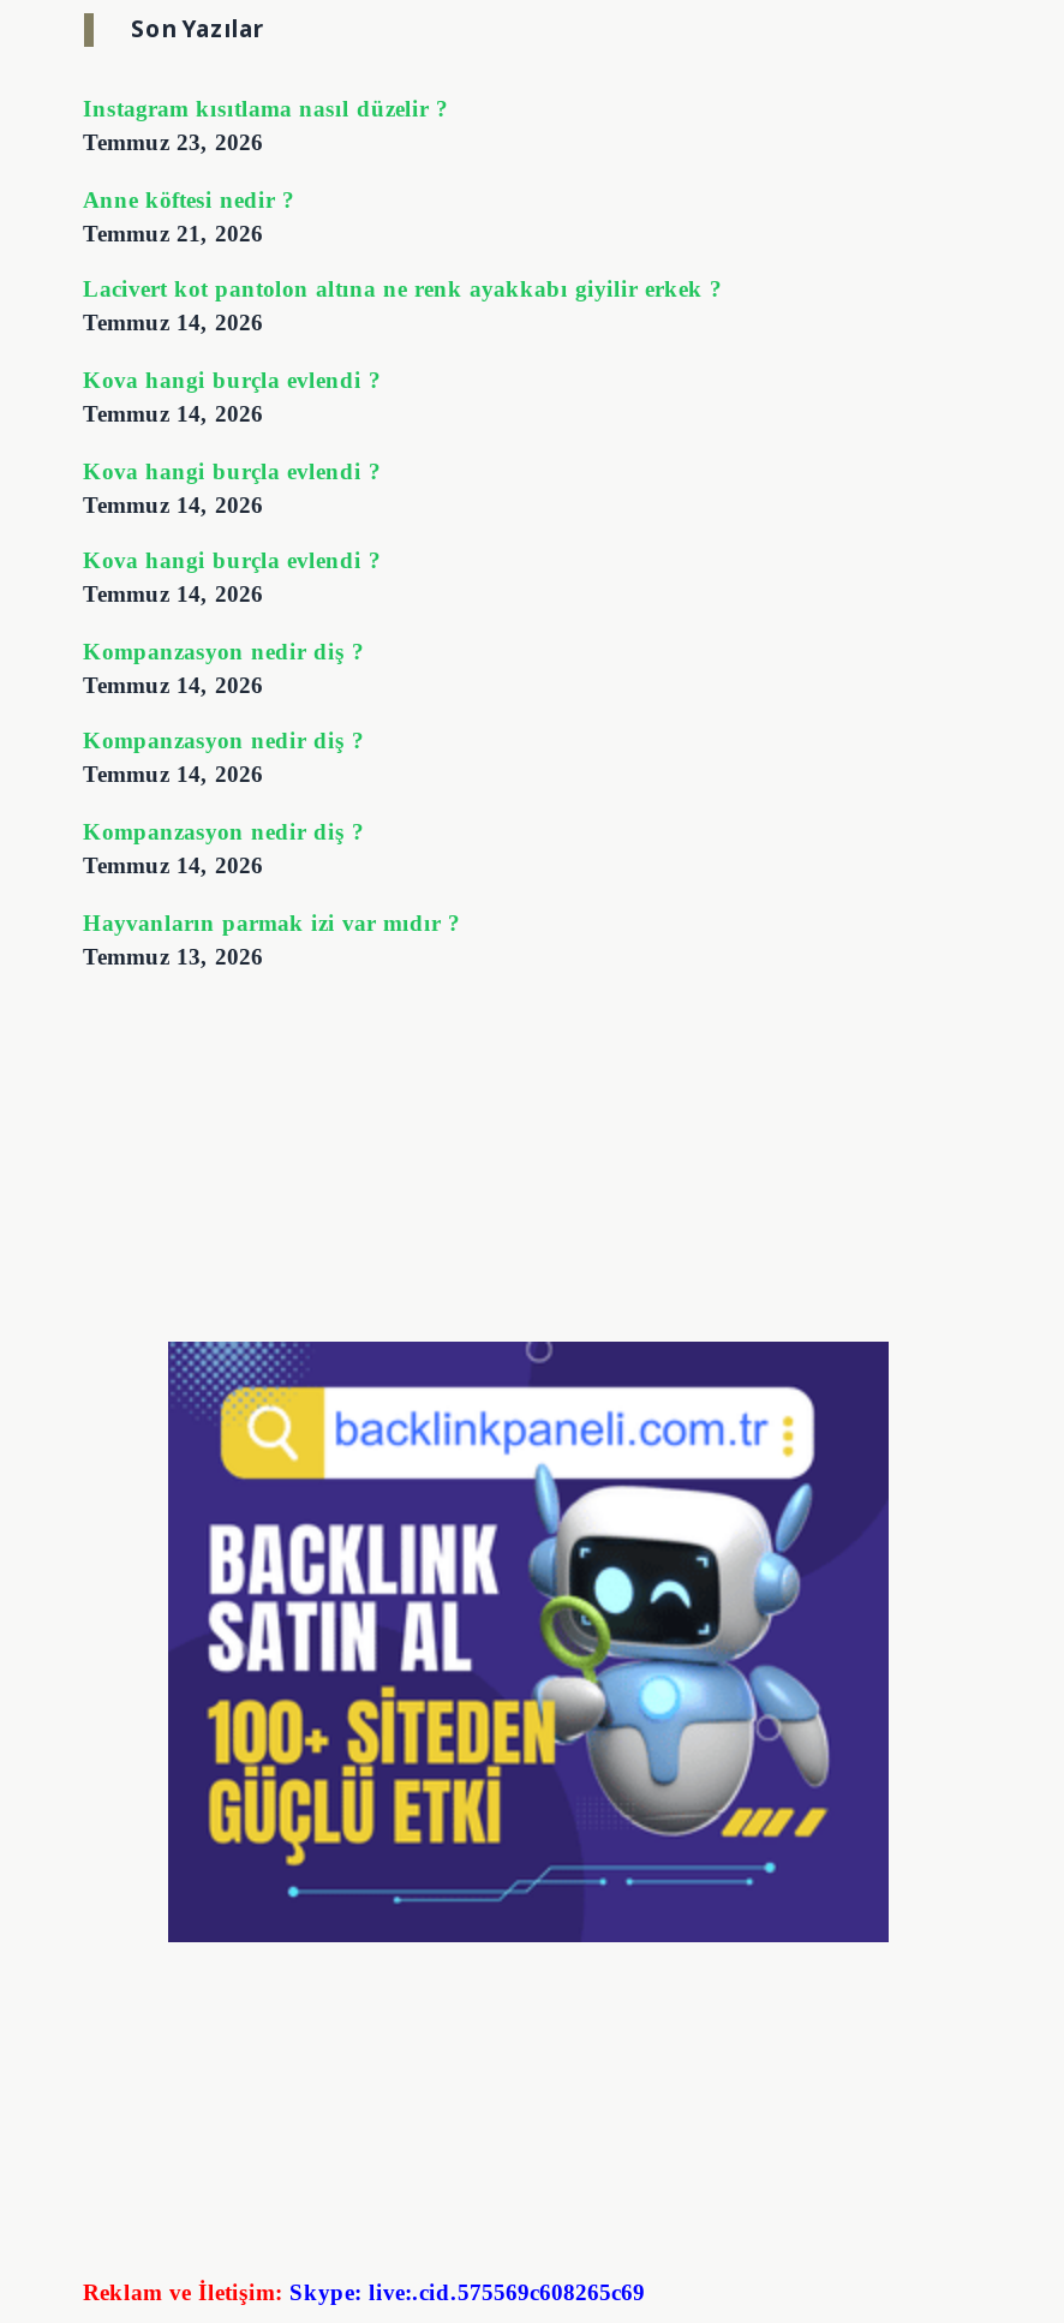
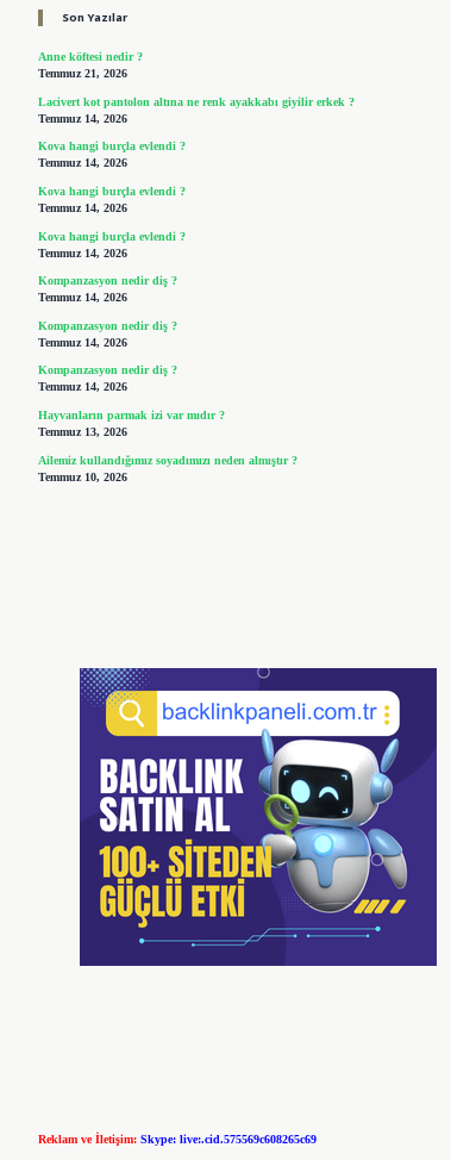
[83,96,448,156] Instagram kısıtlama nasıl düzelir ? | Temmuz 23, 2026 -> none
moved [83,186,722,968] -> [37,50,354,438]: Anne köftesi nedir ? | Temmuz 21, 2026 | Lacivert kot pantolon altına ne renk ayakkabı giyilir erkek ? | ... | Hayvanların parmak izi var mıdır ? | Temmuz 13, 2026
none -> [37,453,297,483] Ailemiz kullandığımız soyadımızı neden almıştır ? | Temmuz 10, 2026

